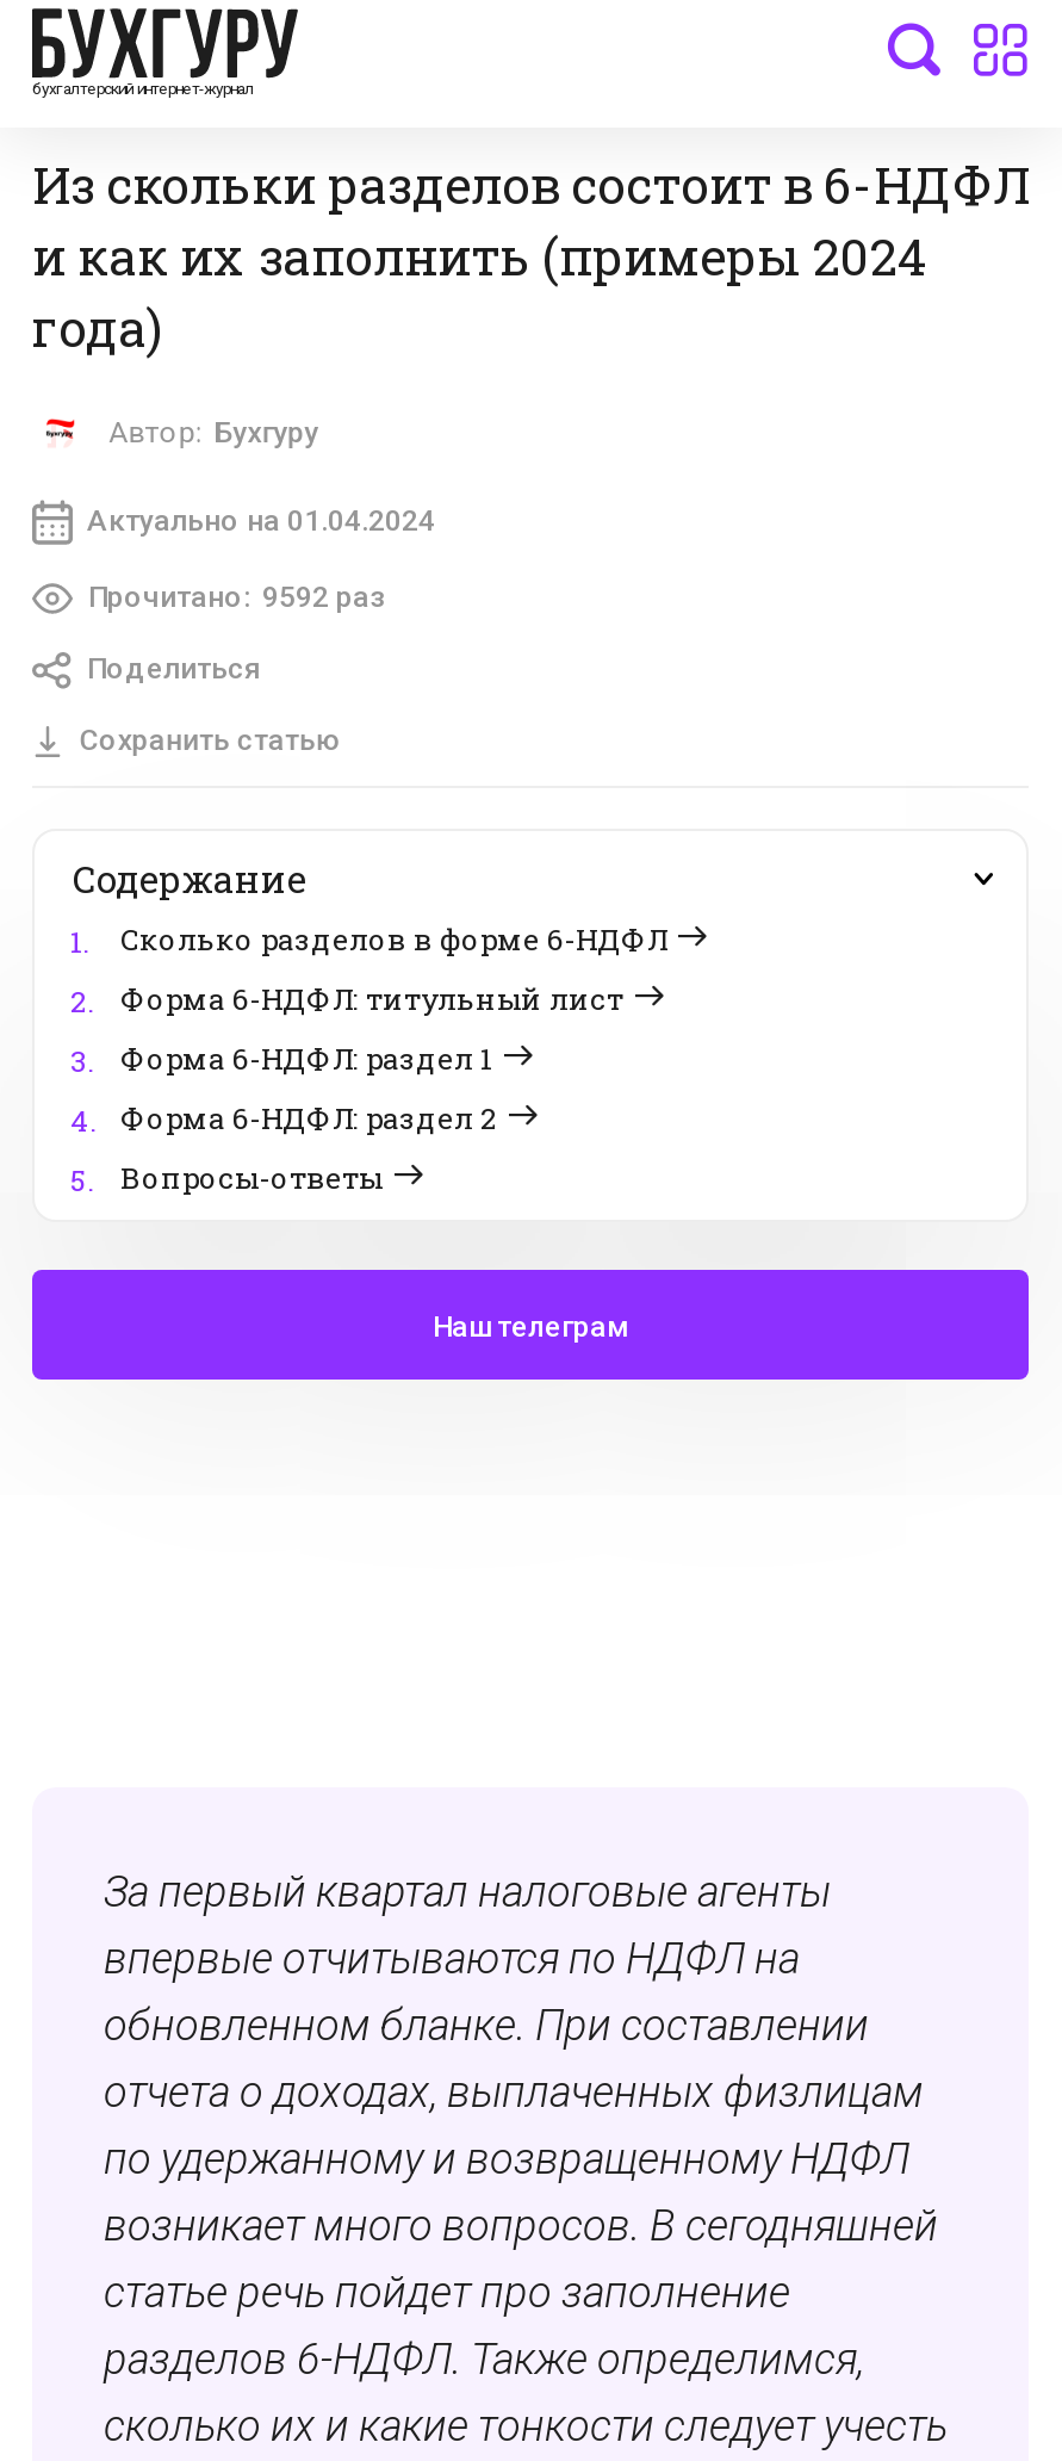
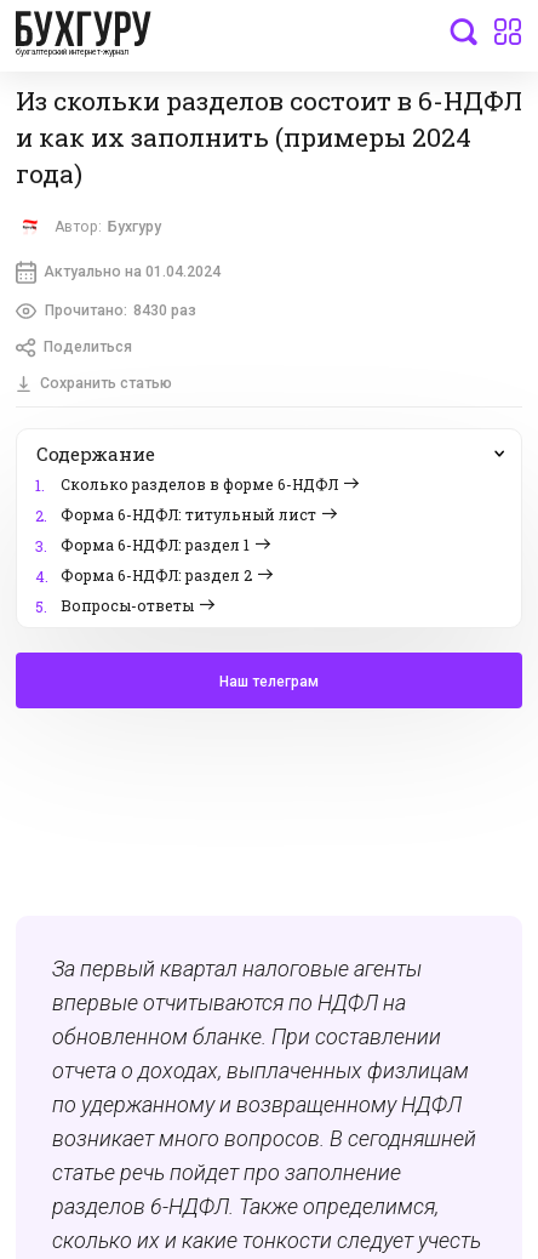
[88,580,386,613] Прочитано: 9592 раз -> [44,302,196,319] Прочитано: 8430 раз

